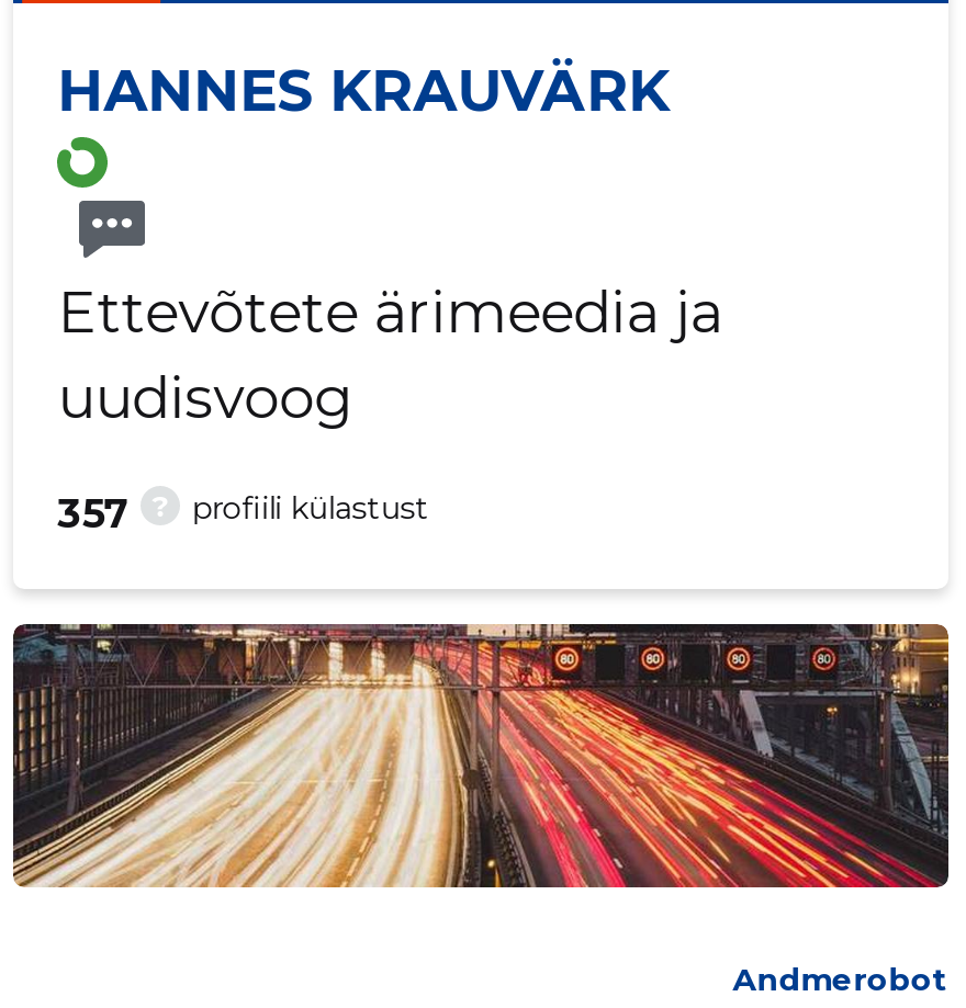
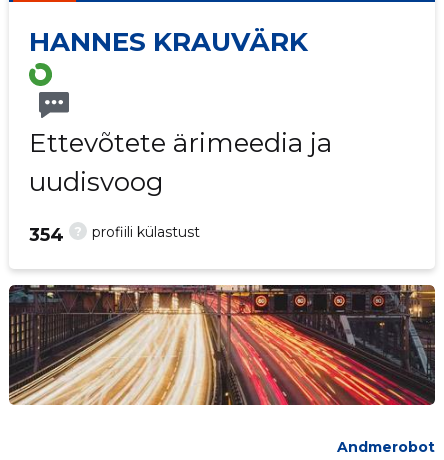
[58,491,130,540] 357 -> [29,224,64,246] 354

